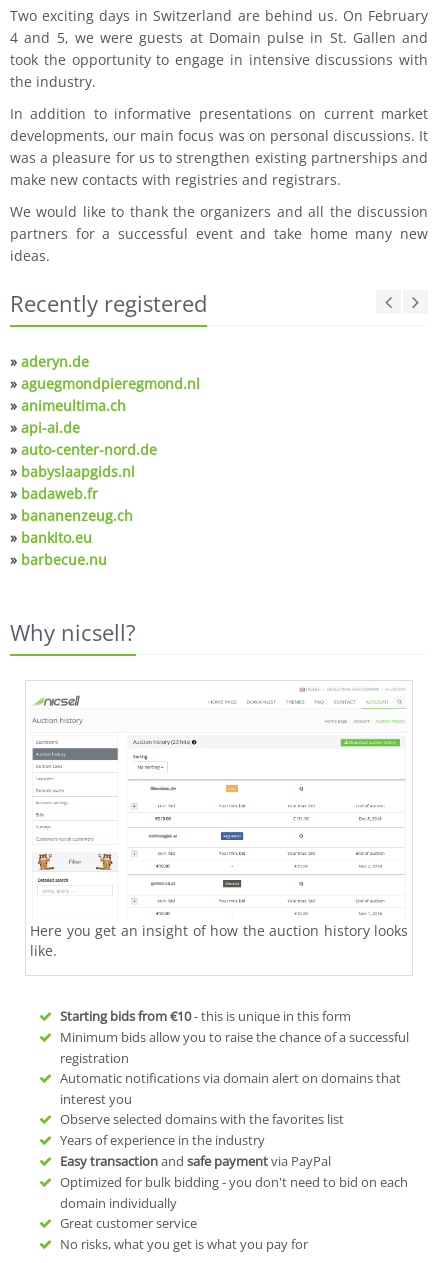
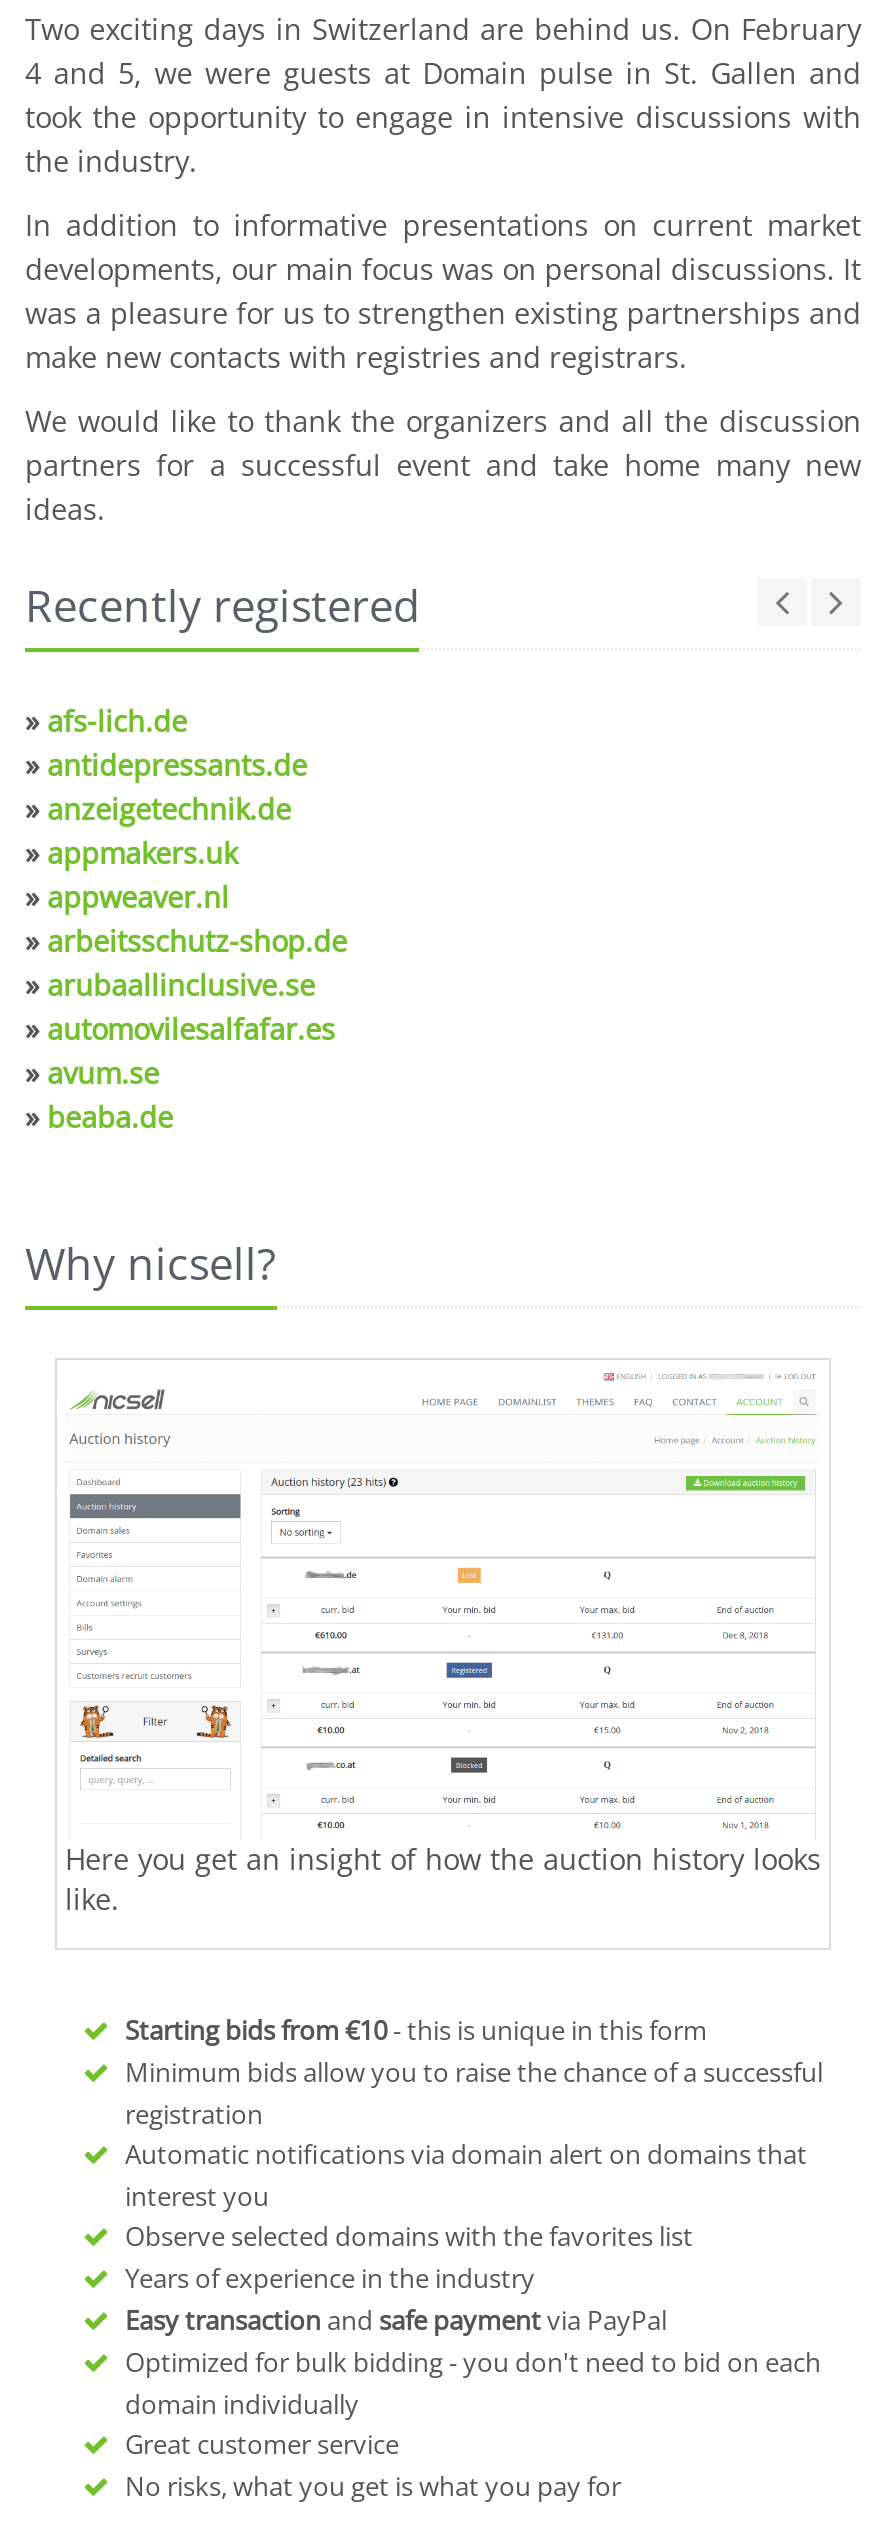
[10,352,200,569] » aderyn.de | » aguegmondpieregmond.nl | » animeultima.ch | » api-ai.de | » auto-center-nord.de | » babyslaapgids.nl | » badaweb.fr | » bananenzeug.ch | » bankito.eu | » barbecue.nu -> [25,702,347,1136] » afs-lich.de | » antidepressants.de | » anzeigetechnik.de | » appmakers.uk | » appweaver.nl | » arbeitsschutz-shop.de | » arubaallinclusive.se | » automovilesalfafar.es | » avum.se | » beaba.de

